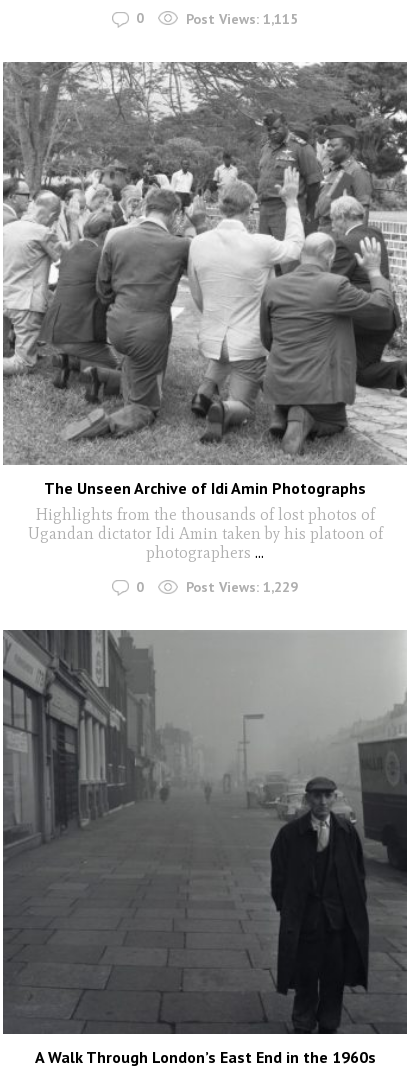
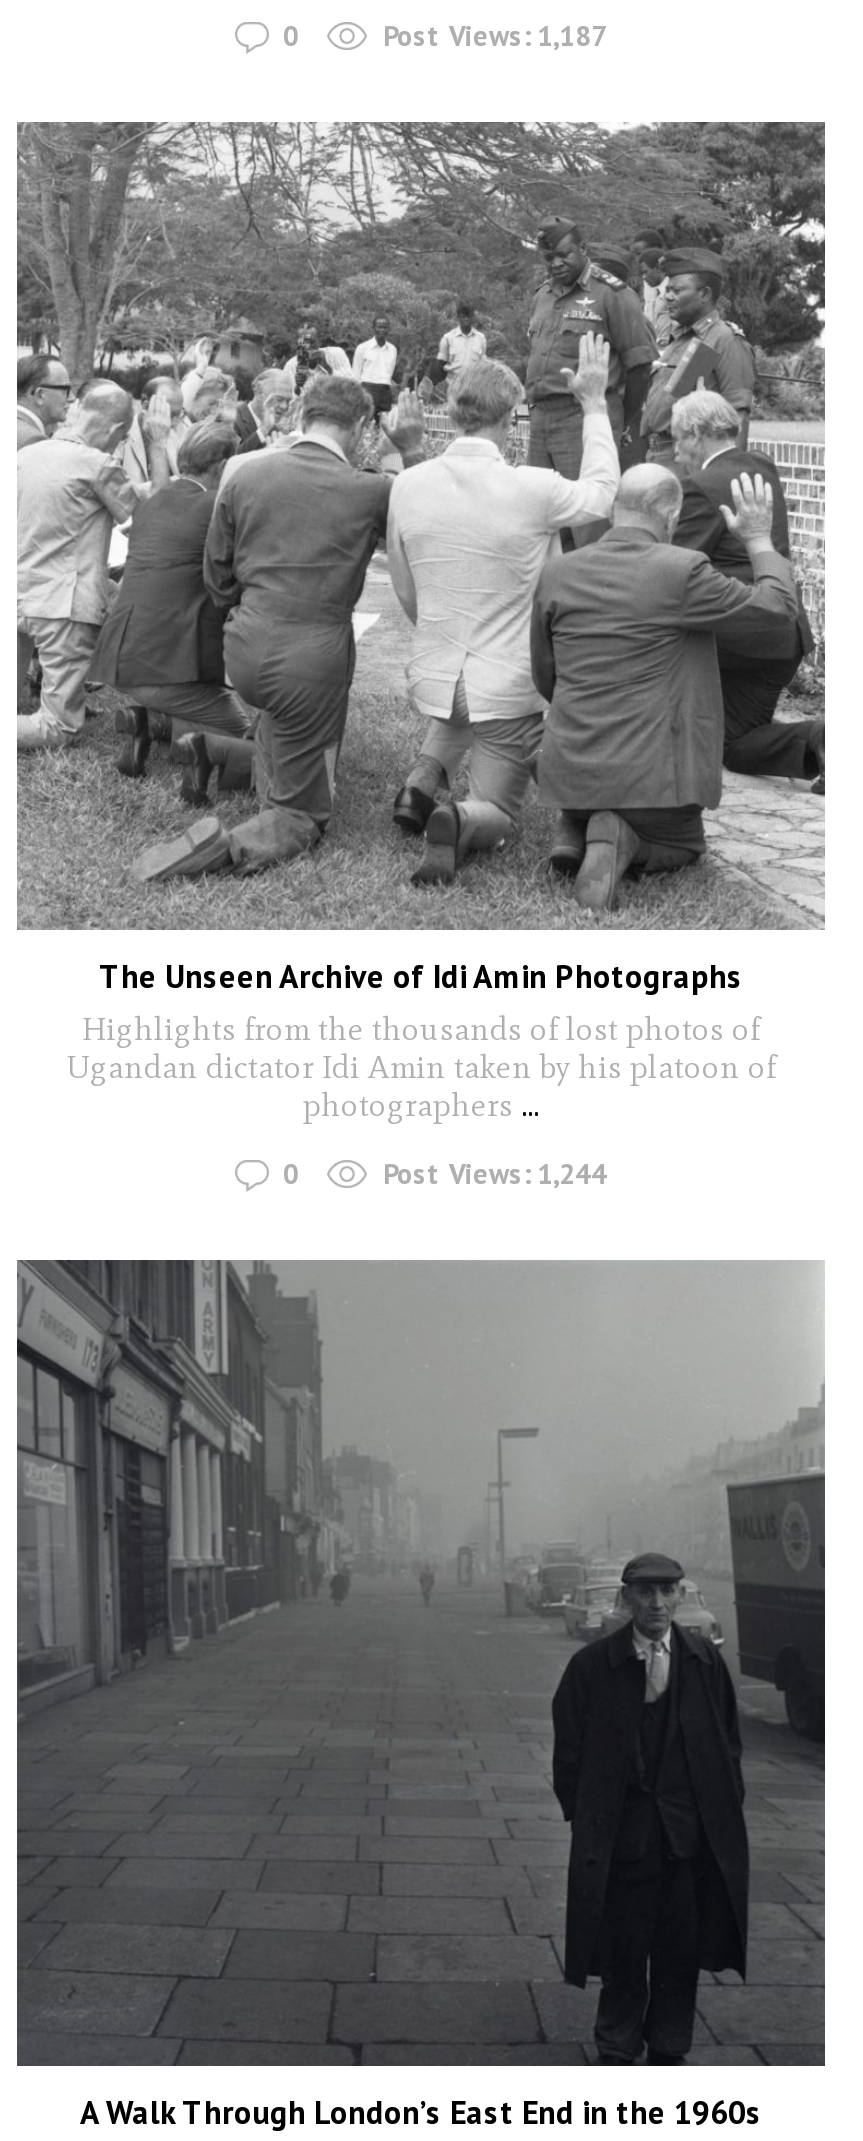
[186,10,298,28] Post Views: 1,115 -> [383,18,607,54] Post Views: 1,187
[186,578,298,596] Post Views: 1,229 -> [383,1156,607,1192] Post Views: 1,244

